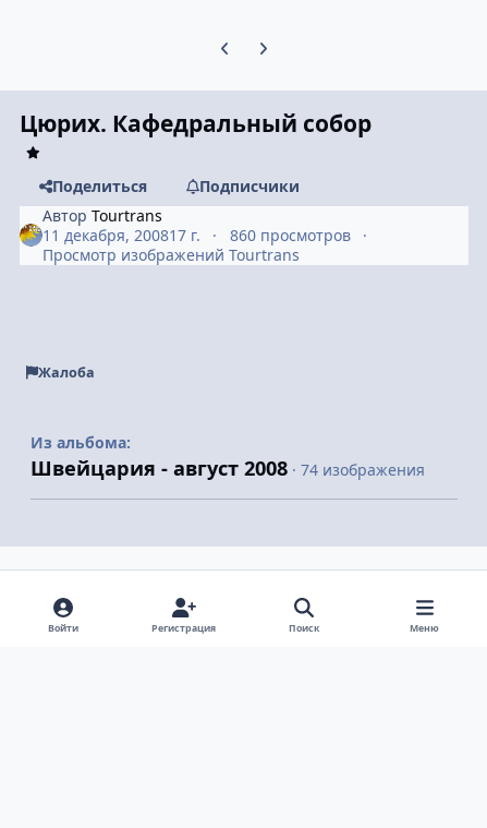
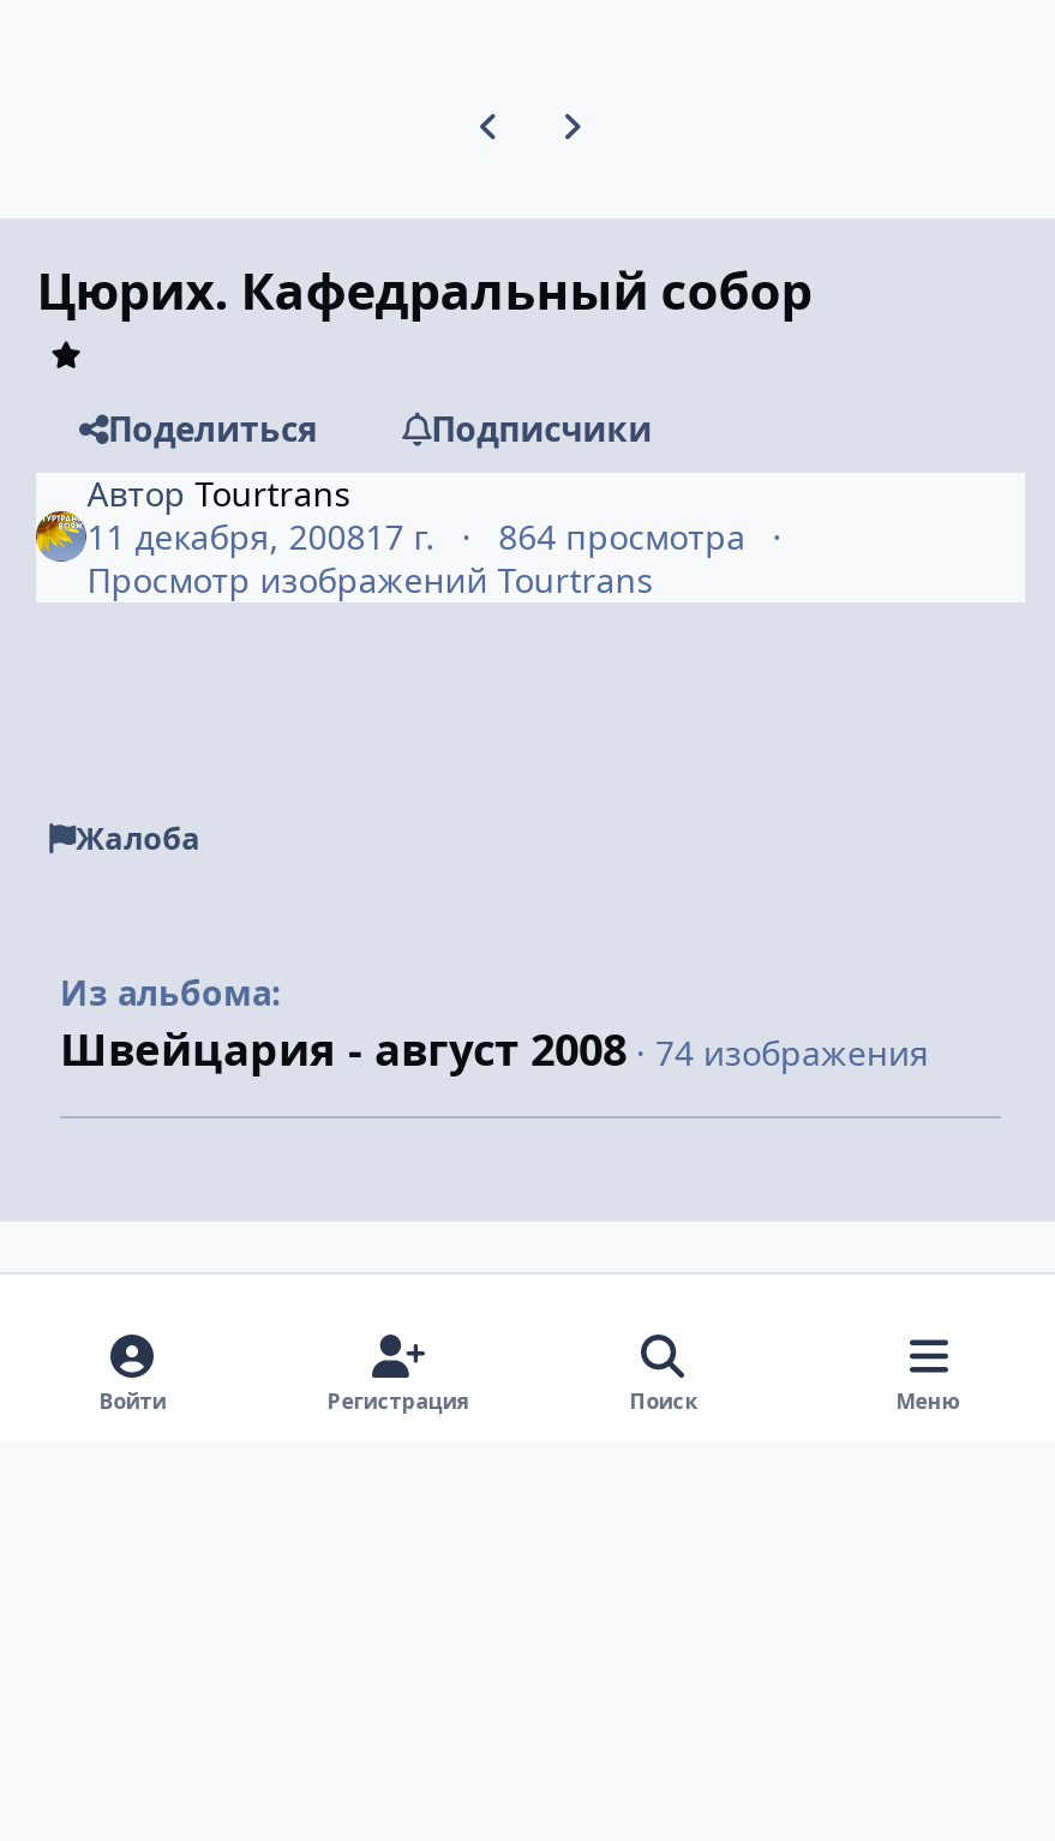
[43,224,350,245] 11 декабря, 200817 г. 860 просмотров -> [87,513,746,558] 11 декабря, 200817 г. 864 просмотра

